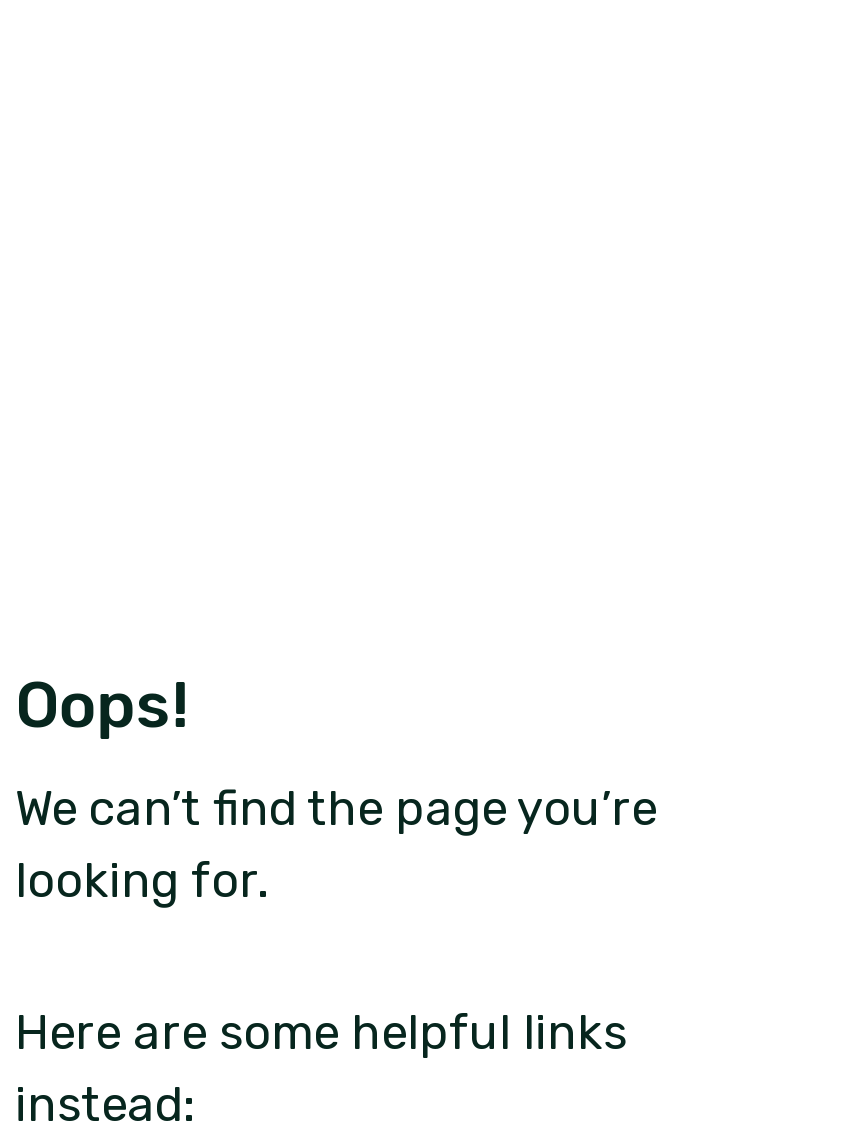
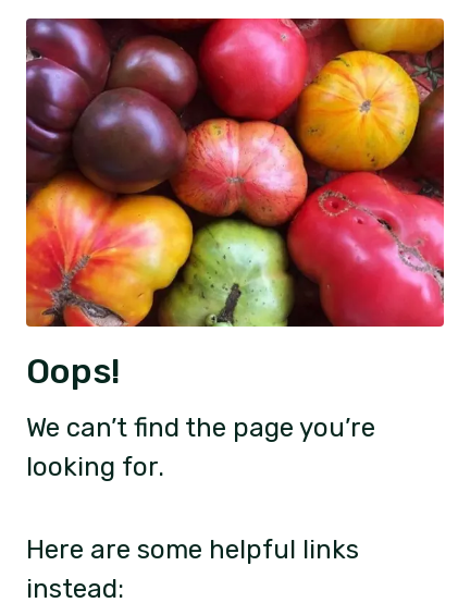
none -> [25,17,445,328] [image]

